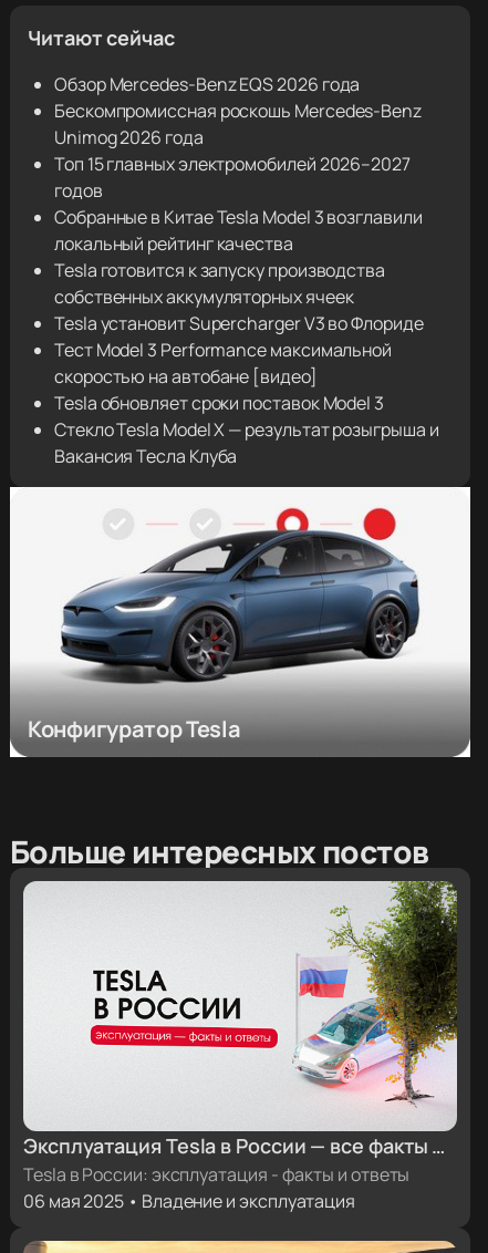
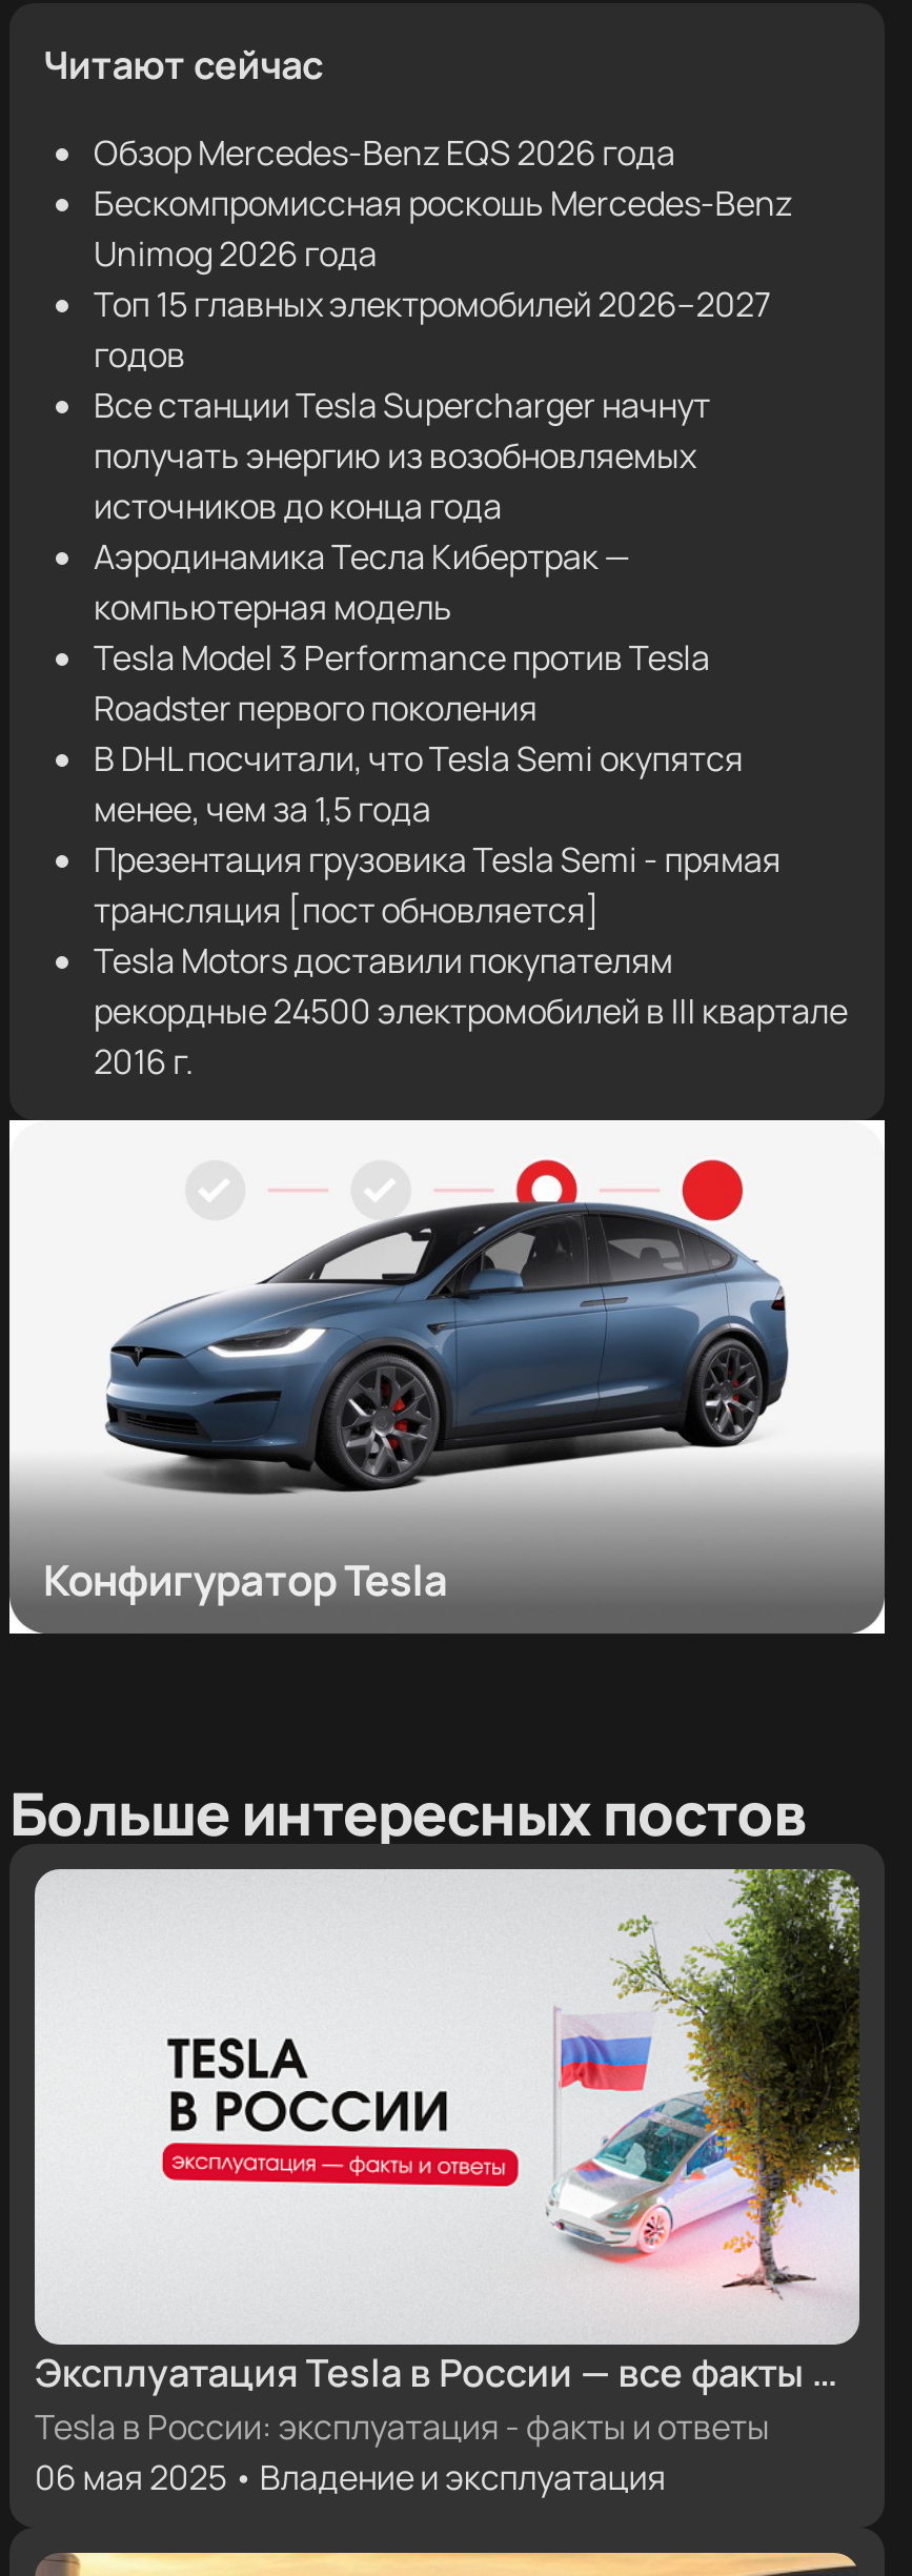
[54,205,439,469] Собранные в Китае Tesla Model 3 возглавили | локальный рейтинг качества | Tesla готовится к запуску производства | собственных аккумуляторных ячеек | Tesla установит Supercharger V3 во Флориде | Тест Model 3 Performance максимальной | скоростью на автобане [видео] | Tesla обновляет сроки поставок Model 3 | Стекло Tesla Model X — результат розыгрыша и | Вакансия Тесла Клуба -> [94,383,848,1085] Все станции Tesla Supercharger начнут | получать энергию из возобновляемых | источников до конца года | Аэродинамика Тесла Кибертрак — | компьютерная модель | Tesla Model 3 Performance против Tesla | Roadster первого поколения | В DHL посчитали, что Tesla Semi окупятся | менее, чем за 1,5 года | Презентация грузовика Tesla Semi - прямая | трансляция [пост обновляется] | Tesla Motors доставили покупателям | рекордные 24500 электромобилей в III квартале | 2016 г.

